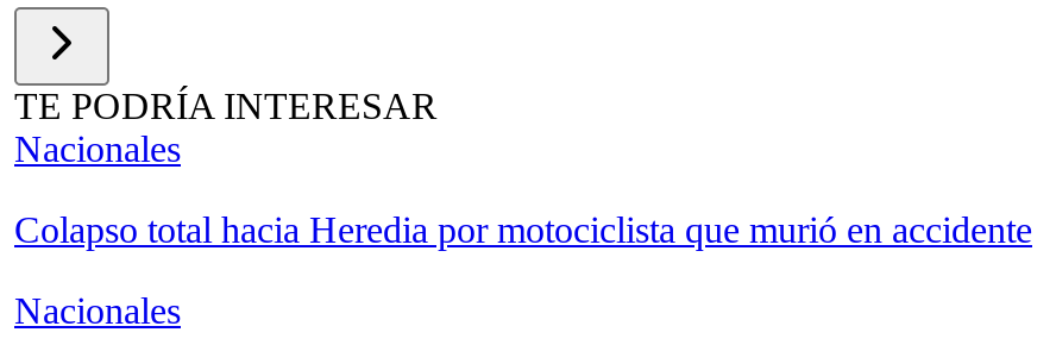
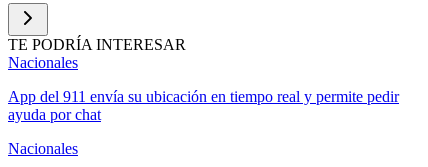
[14,209,1032,250] Colapso total hacia Heredia por motociclista que murió en accidente -> [8,88,399,123] App del 911 envía su ubicación en tiempo real y permite pedir | ayuda por chat

